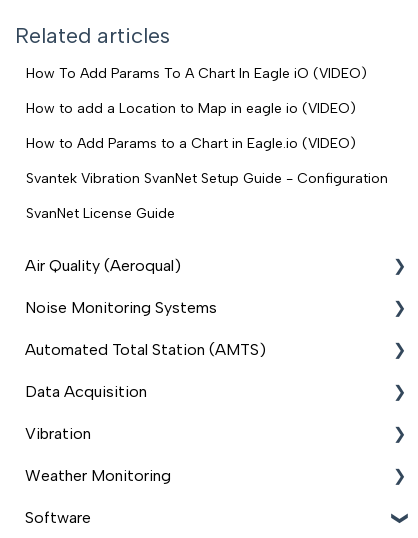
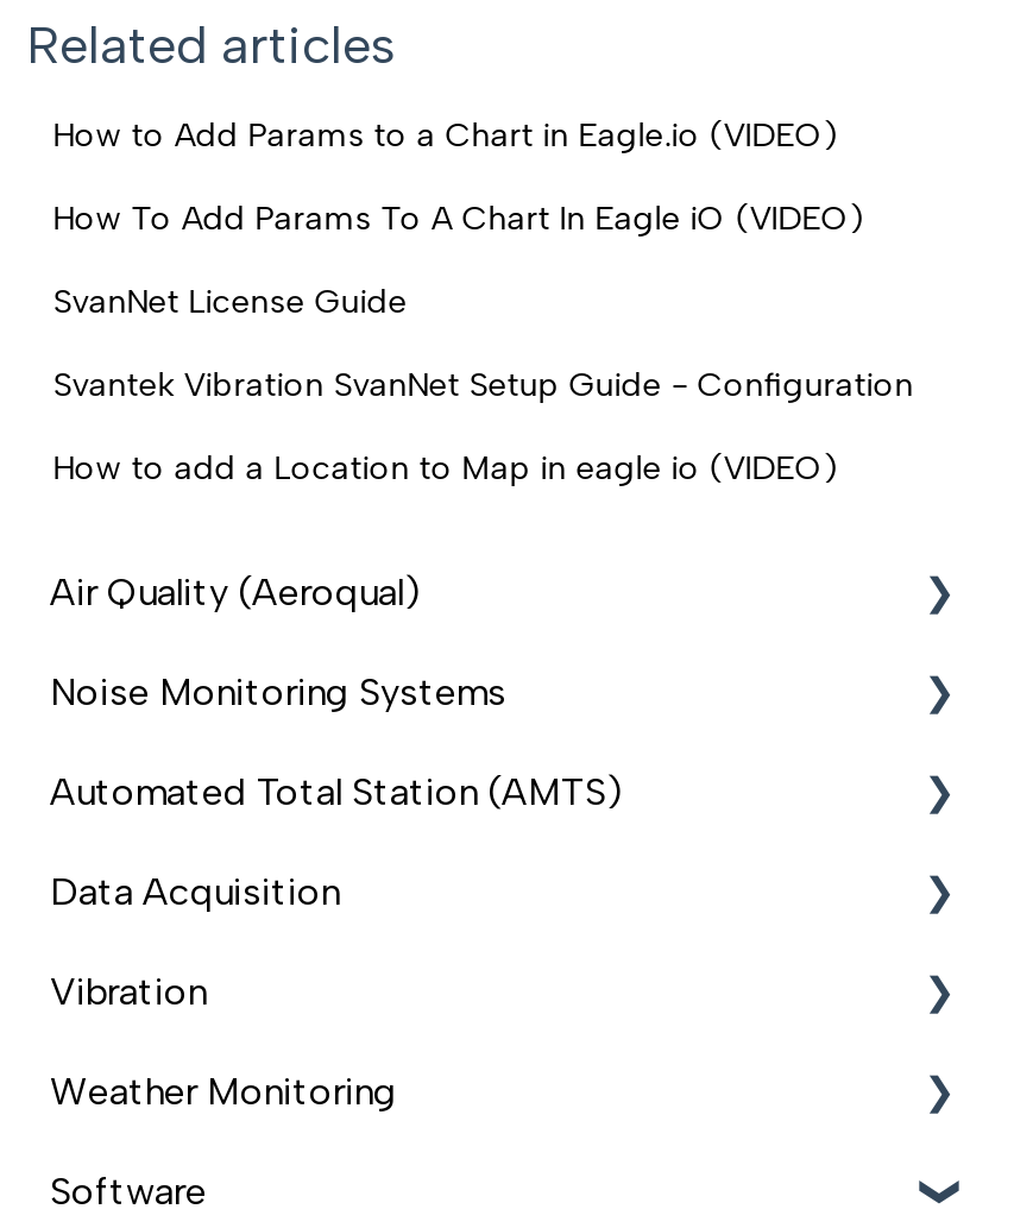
moved [26,65,367,82] -> [53,199,864,239]: How To Add Params To A Chart In Eagle iO (VIDEO)
moved [26,100,356,117] -> [53,448,837,489]: How to add a Location to Map in eagle io (VIDEO)
moved [26,135,356,152] -> [53,116,837,156]: How to Add Params to a Chart in Eagle.io (VIDEO)
moved [26,170,388,222] -> [53,282,913,406]: Svantek Vibration SvanNet Setup Guide - Configuration | SvanNet License Guide

